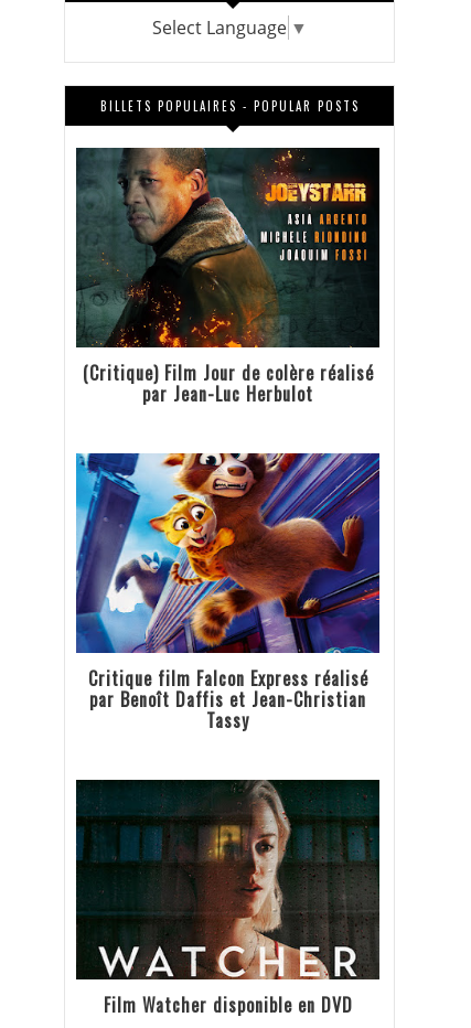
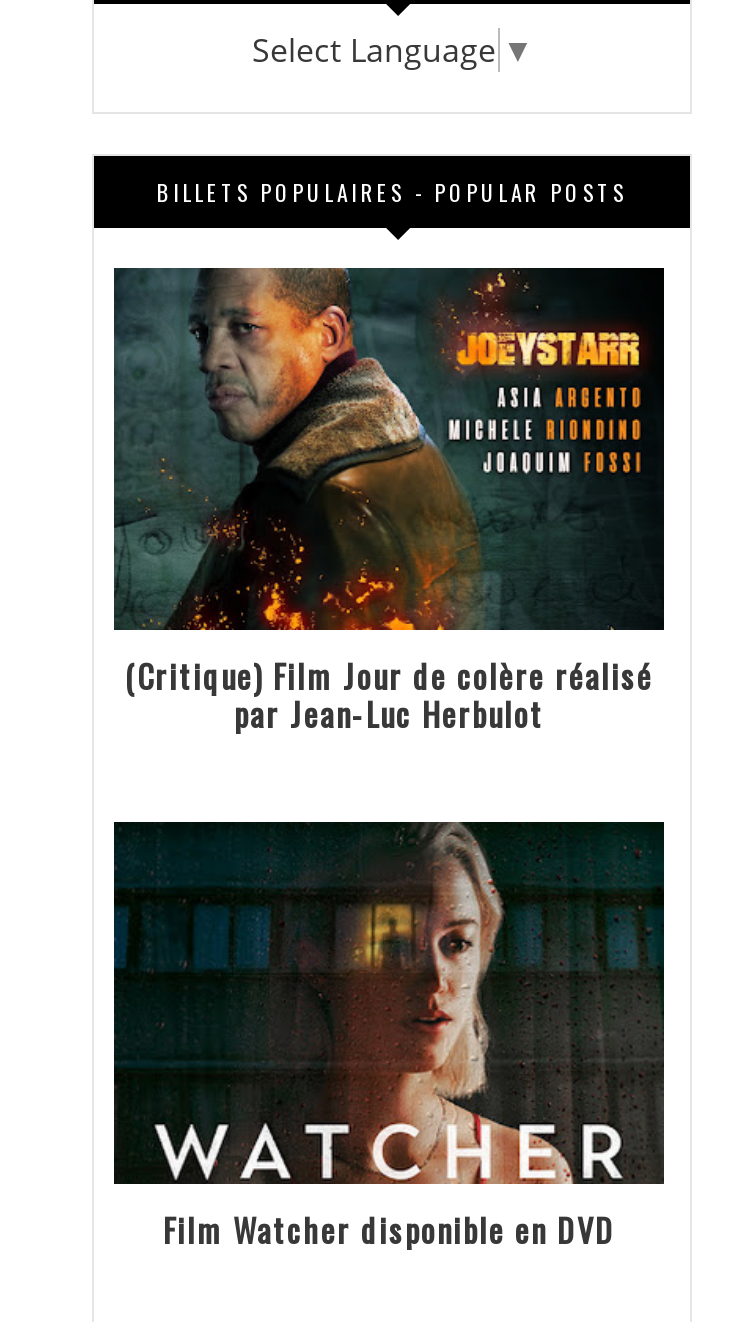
[75,452,381,733] [image] | Critique film Falcon Express réalisé | par Benoît Daffis et Jean-Christian | Tassy -> none

